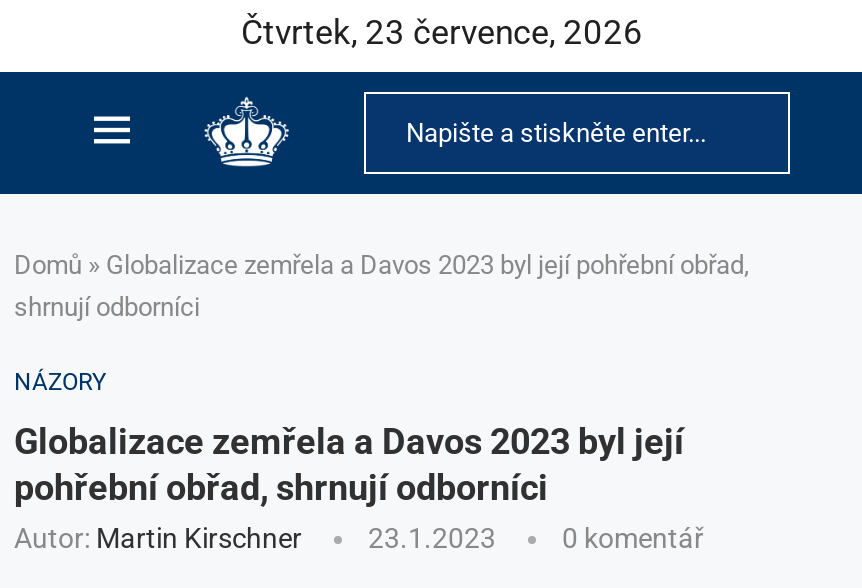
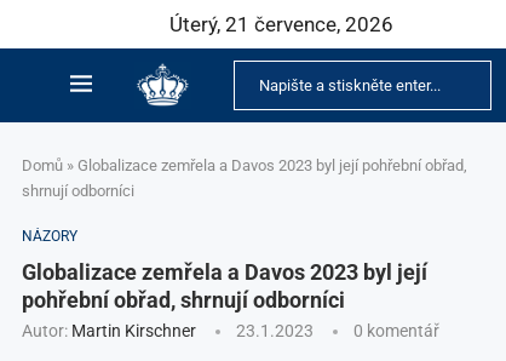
[241,12,643,52] Čtvrtek, 23 července, 2026 -> [169,12,393,36] Úterý, 21 července, 2026

